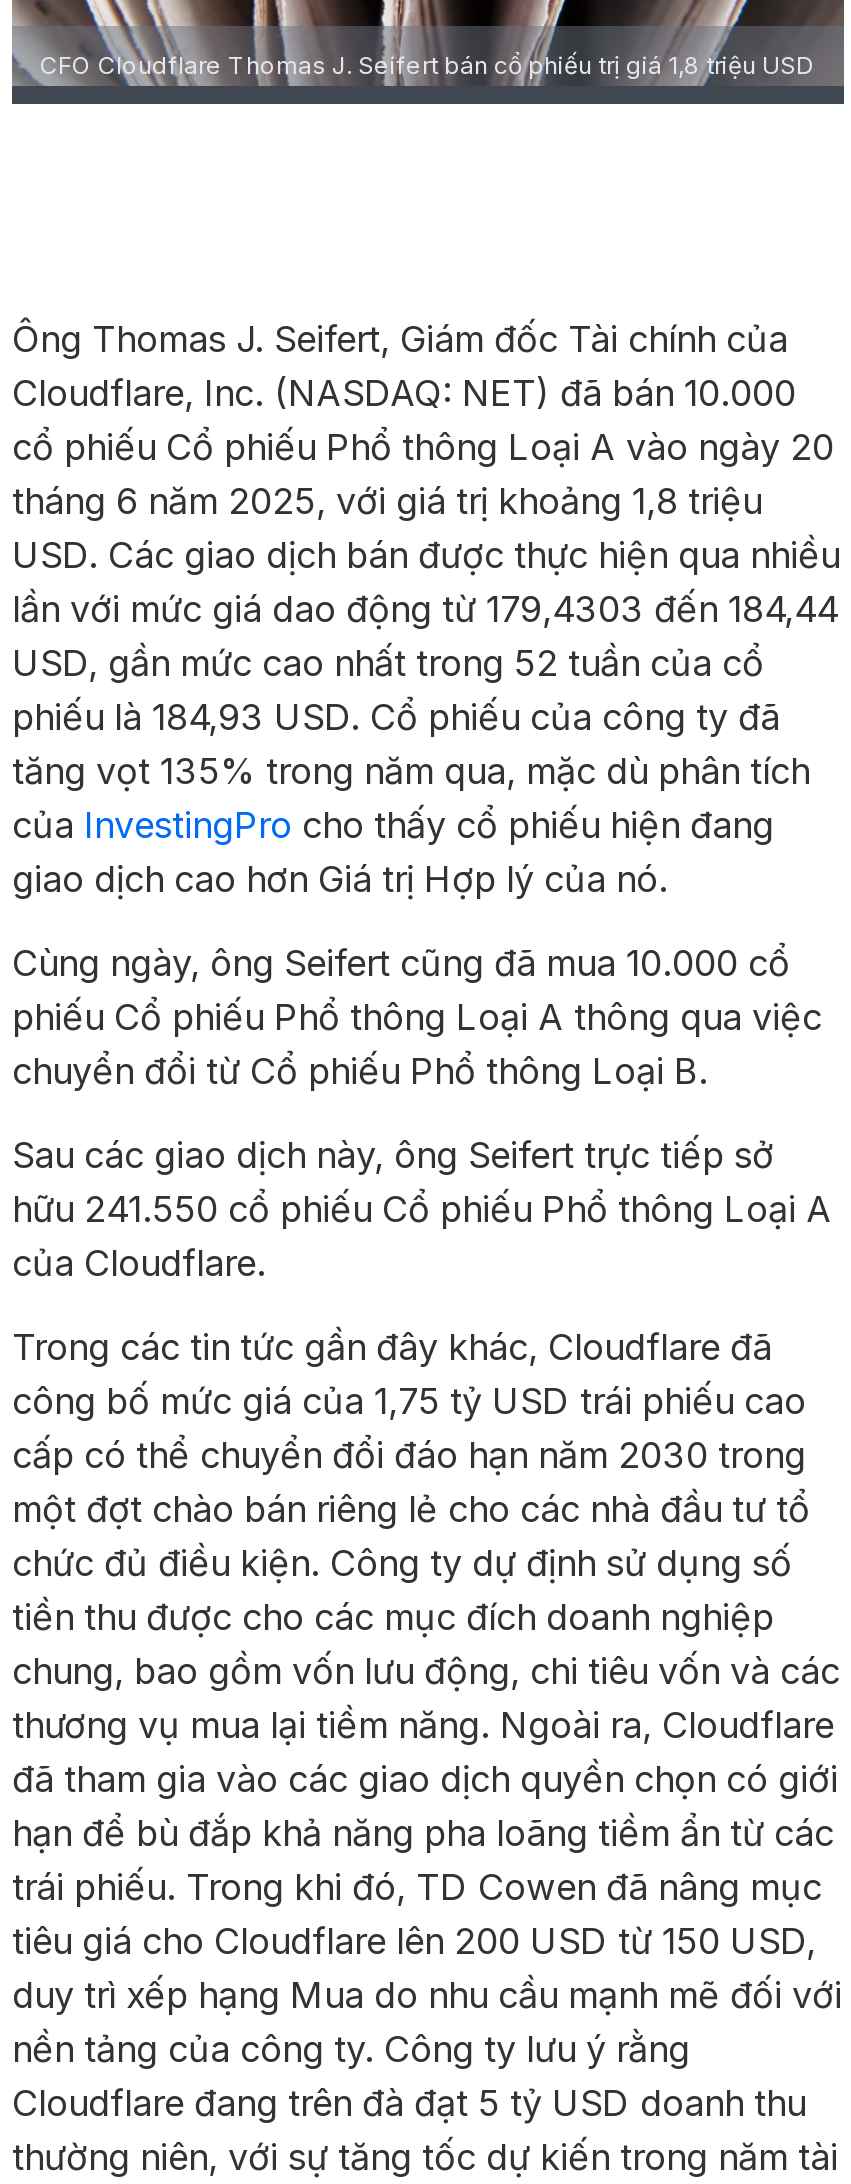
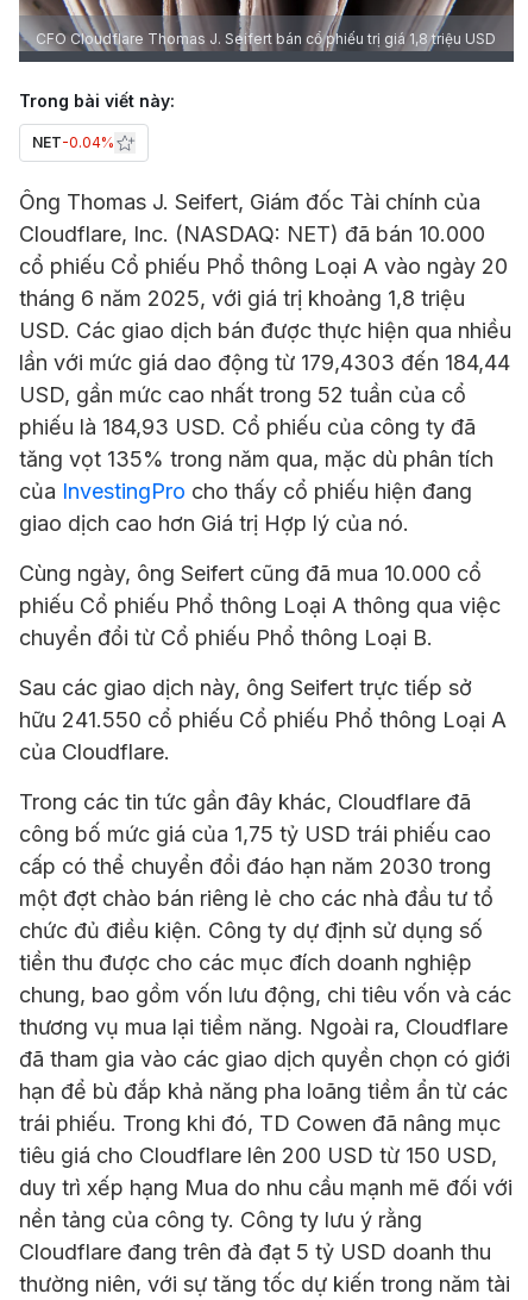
none -> [19,90,175,151] Trong bài viết này: | NET-0.04%

